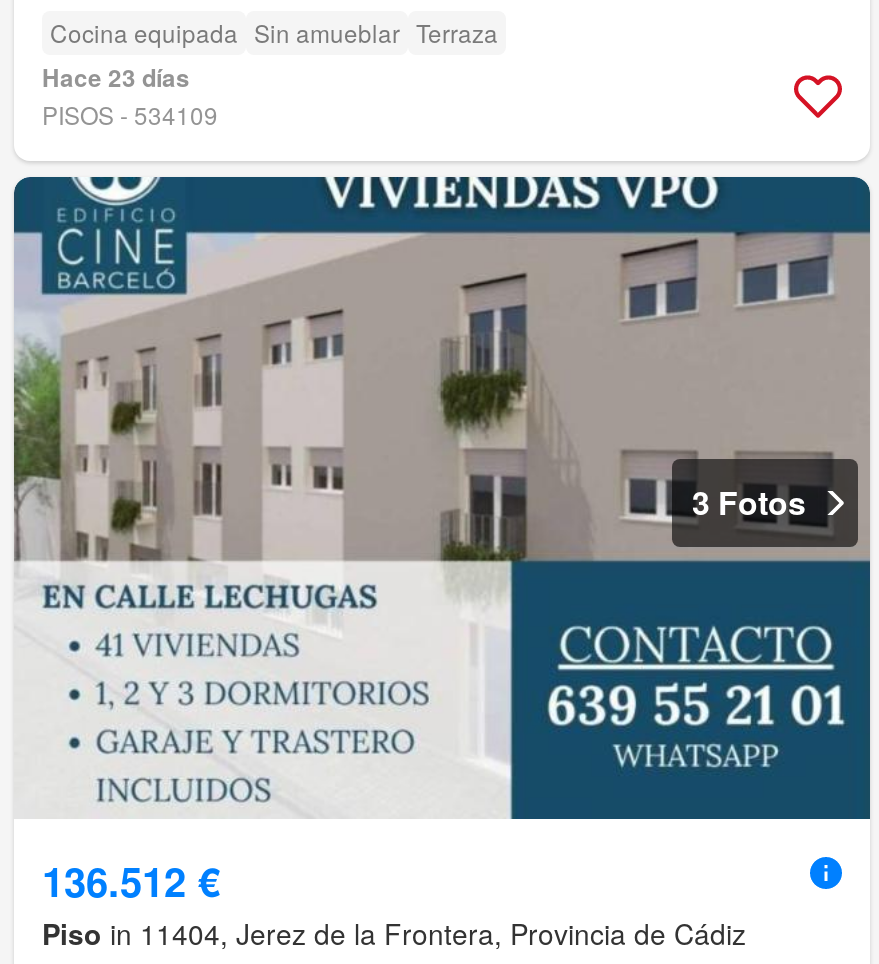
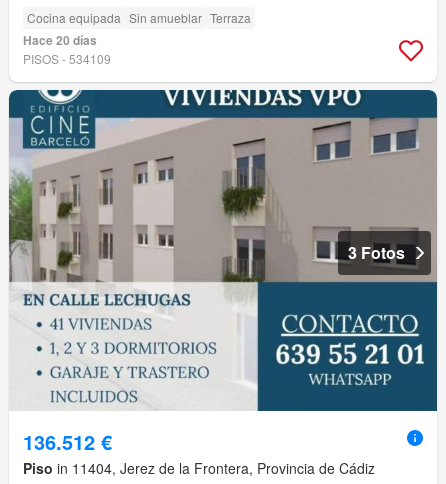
[42,58,190,94] Hace 23 días -> [23,31,97,49] Hace 20 días

